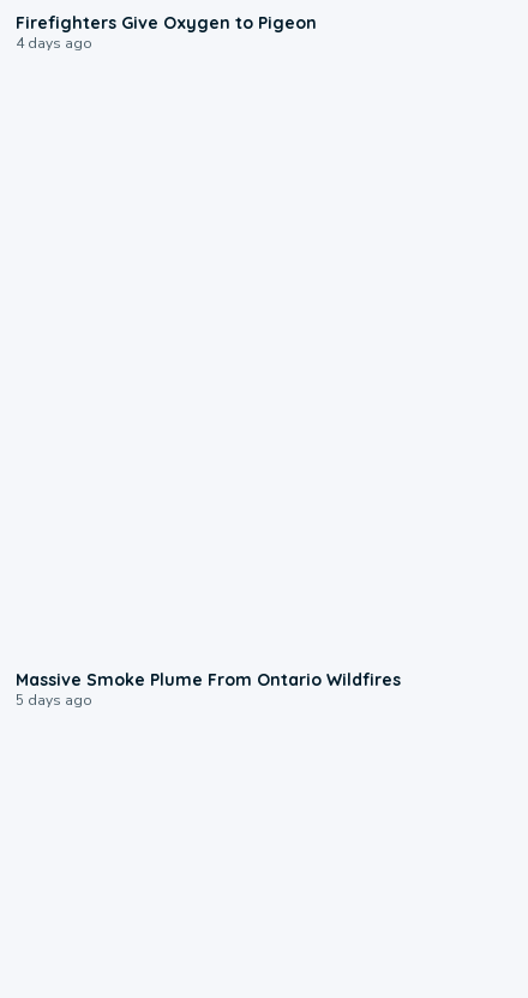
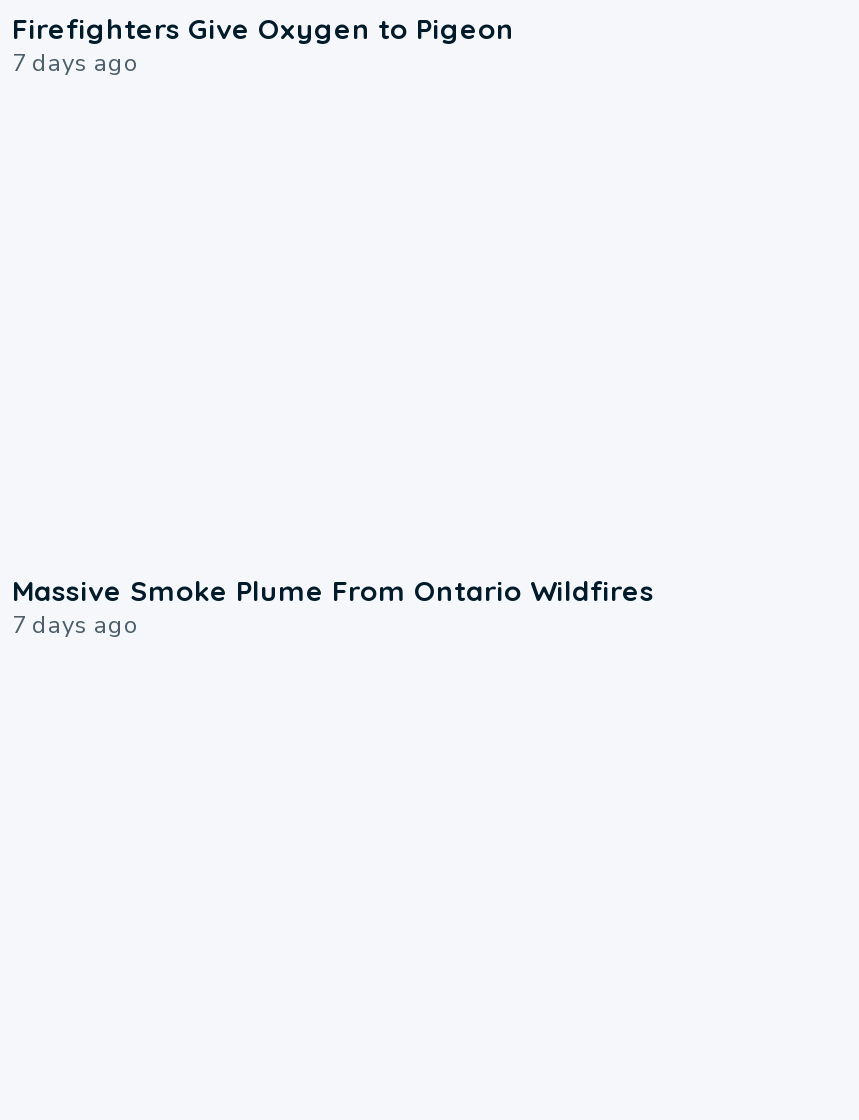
[16,34,93,53] 4 days ago -> [12,47,140,79] 7 days ago
[16,691,93,710] 5 days ago -> [12,609,140,641] 7 days ago

